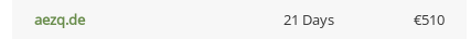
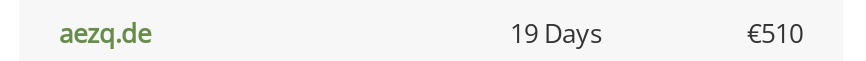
[283,10,334,29] 21 Days -> [510,15,602,51] 19 Days

